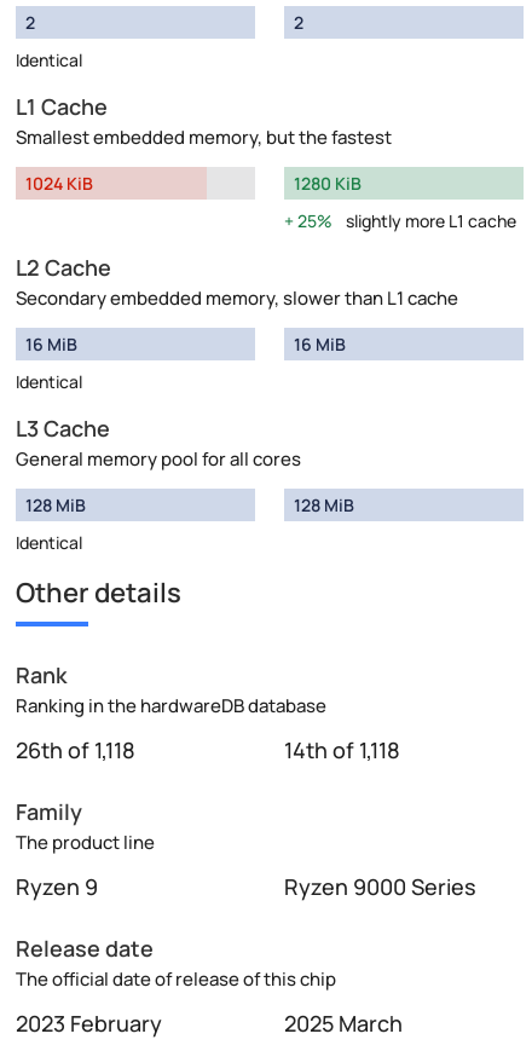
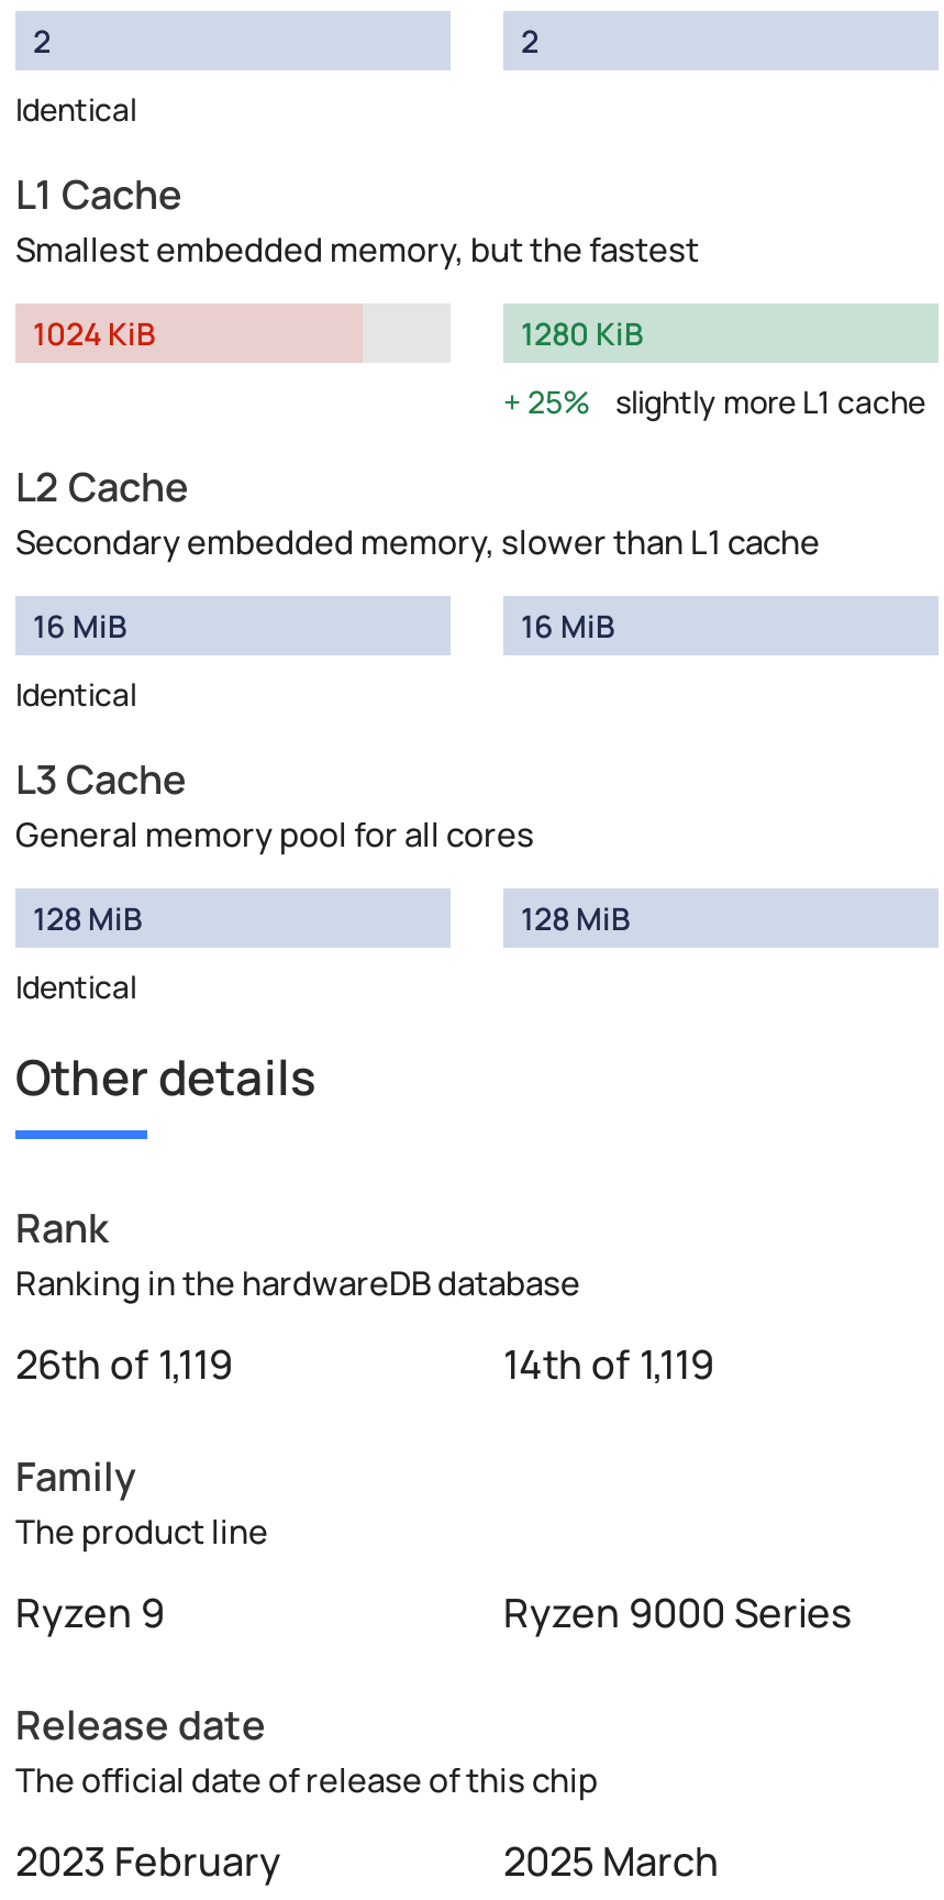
[16,735,135,764] 26th of 1,118 -> [15,1336,233,1389] 26th of 1,119
[284,735,400,764] 14th of 1,118 -> [503,1336,714,1389] 14th of 1,119

